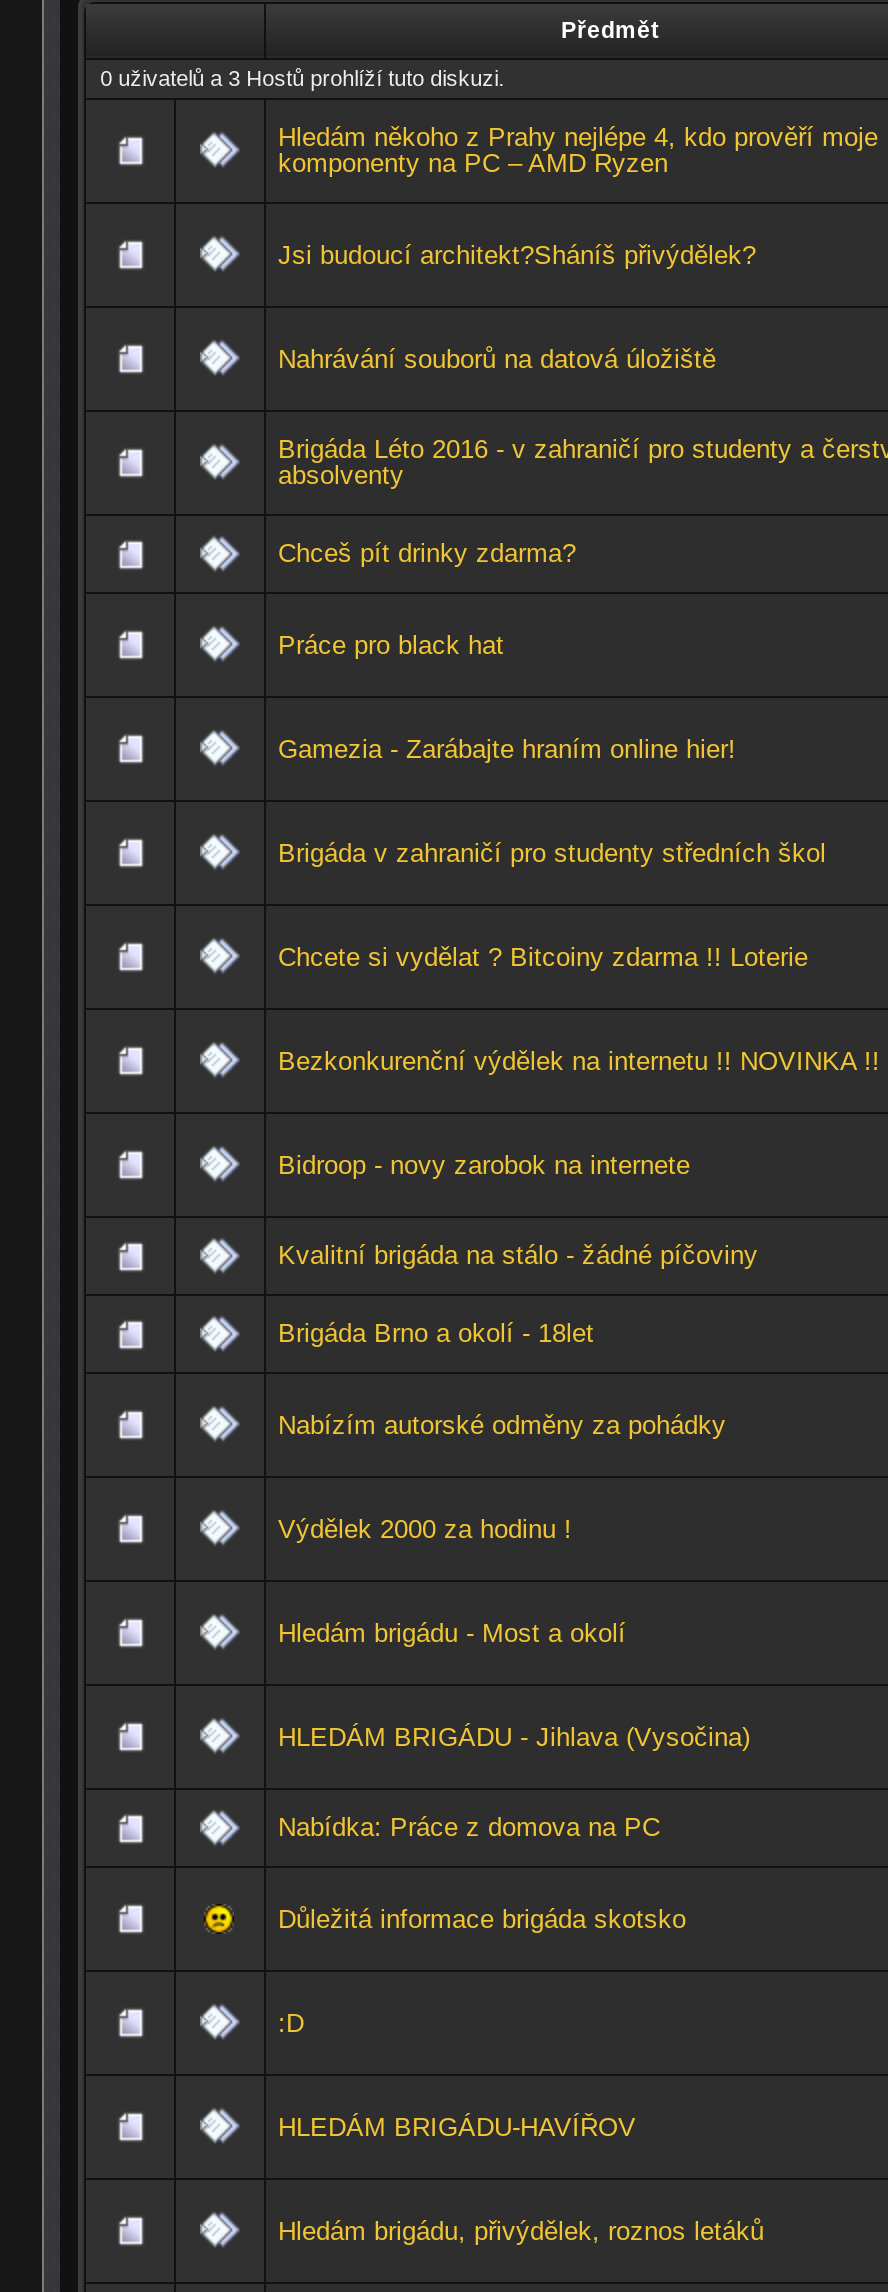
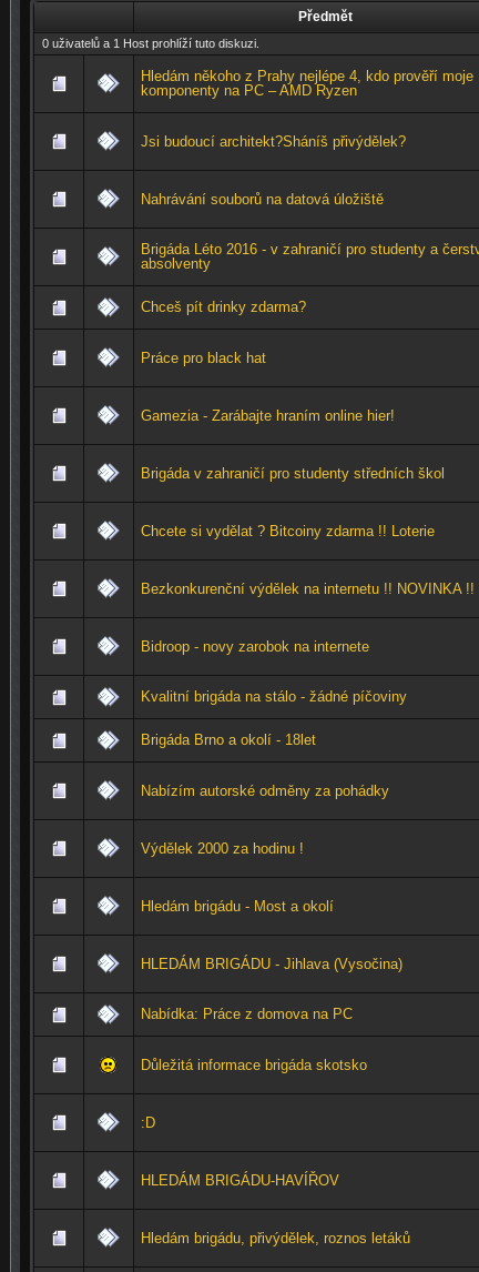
[100,65,504,89] 0 uživatelů a 3 Hostů prohlíží tuto diskuzi. -> [42,36,260,49] 0 uživatelů a 1 Host prohlíží tuto diskuzi.

